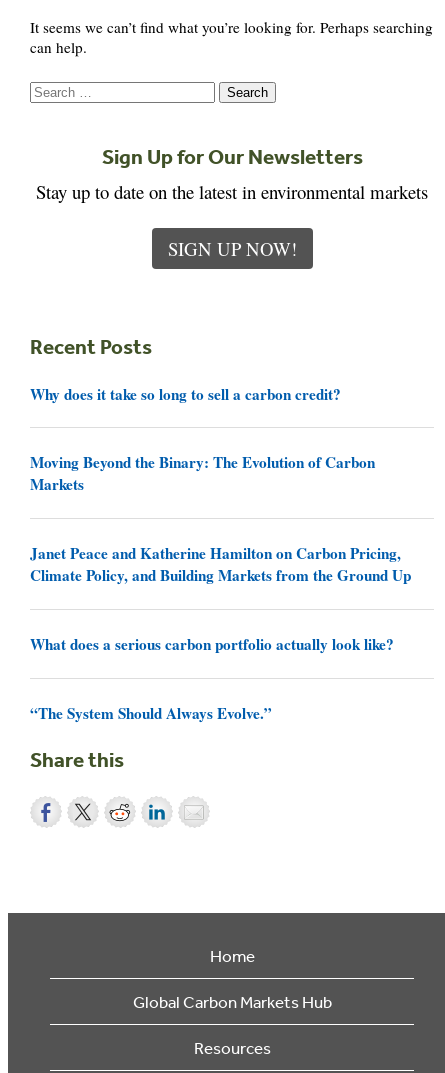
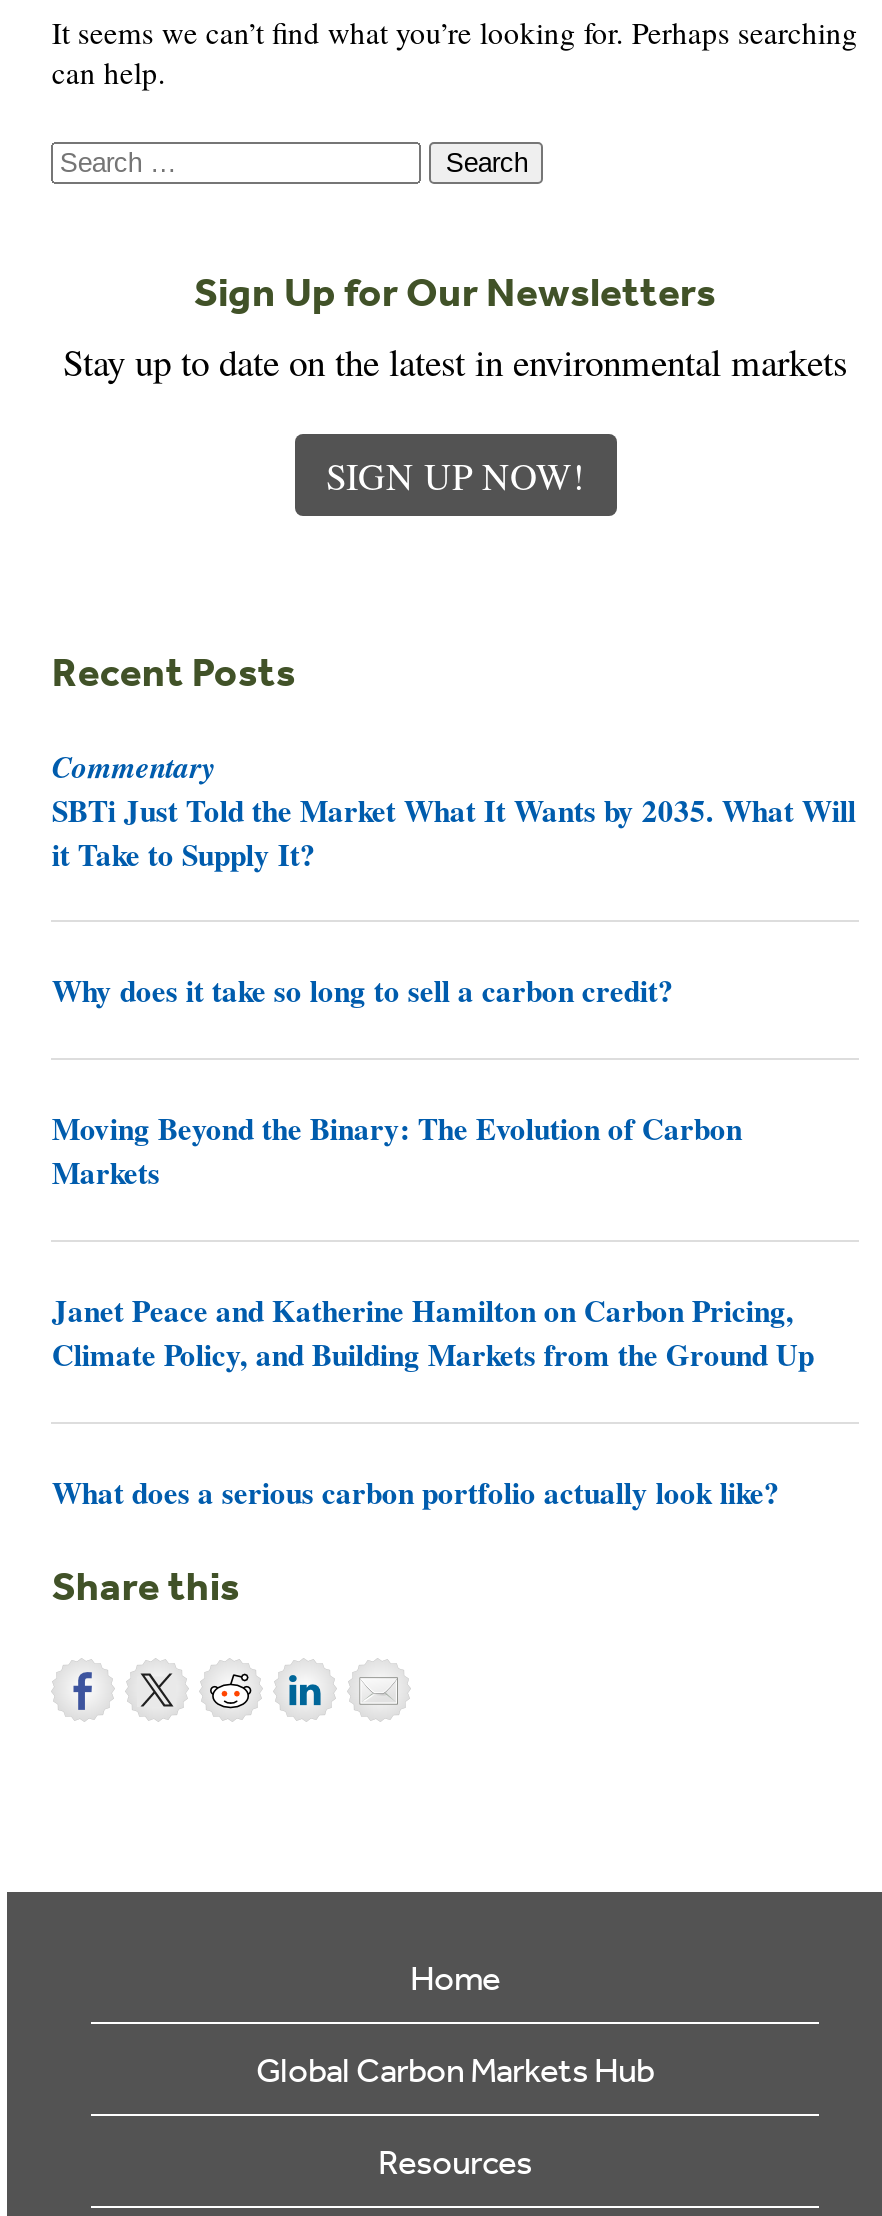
none -> [52,743,856,875] Commentary | SBTi Just Told the Market What It Wants by 2035. What Will | it Take to Supply It?
moved [30,382,411,655] -> [52,969,814,1513]: Why does it take so long to sell a carbon credit? | Moving Beyond the Binary: The Evolution of Carbon | Markets | Janet Peace and Katherine Hamilton on Carbon Pricing, | Climate Policy, and Building Markets from the Ground Up | What does a serious carbon portfolio actually look like?
[30,702,272,724] “The System Should Always Evolve.” -> none

